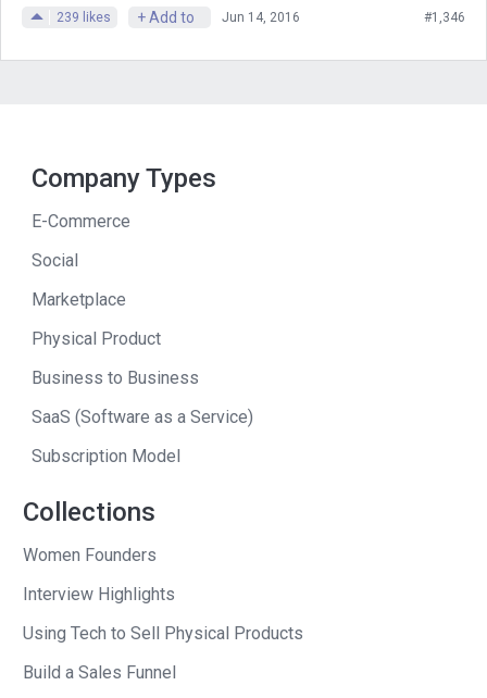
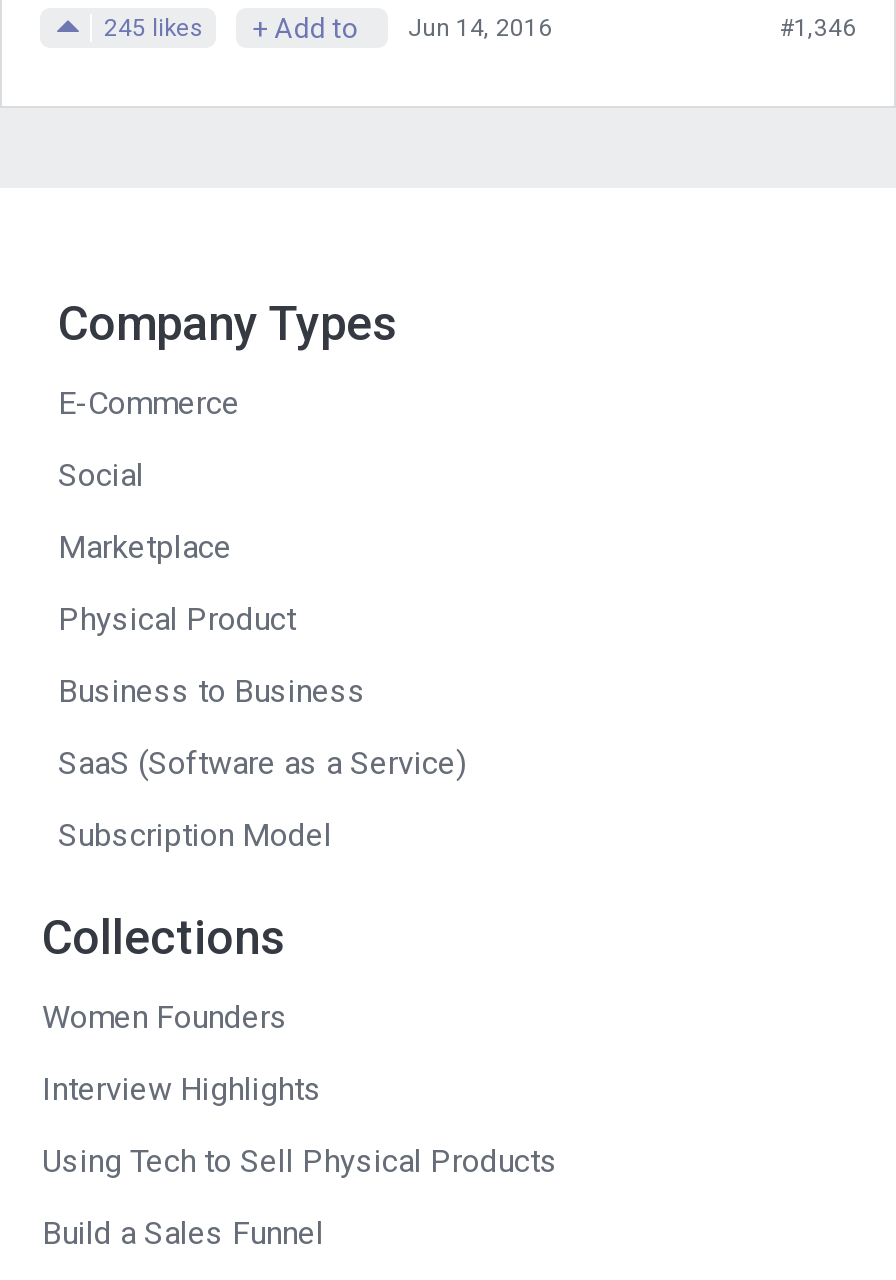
[57,8,300,26] 239 likes + Add to Jun 14, 2016 -> [104,11,552,43] 245 likes + Add to Jun 14, 2016

